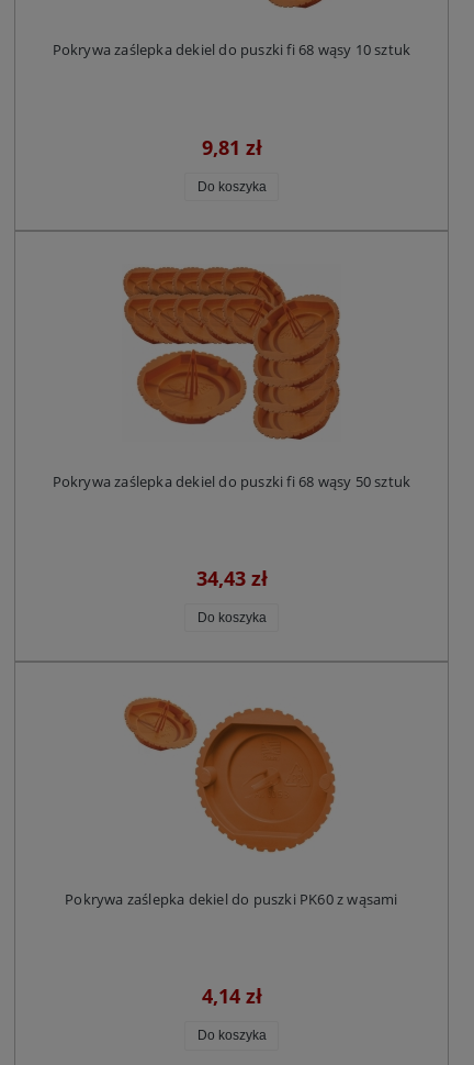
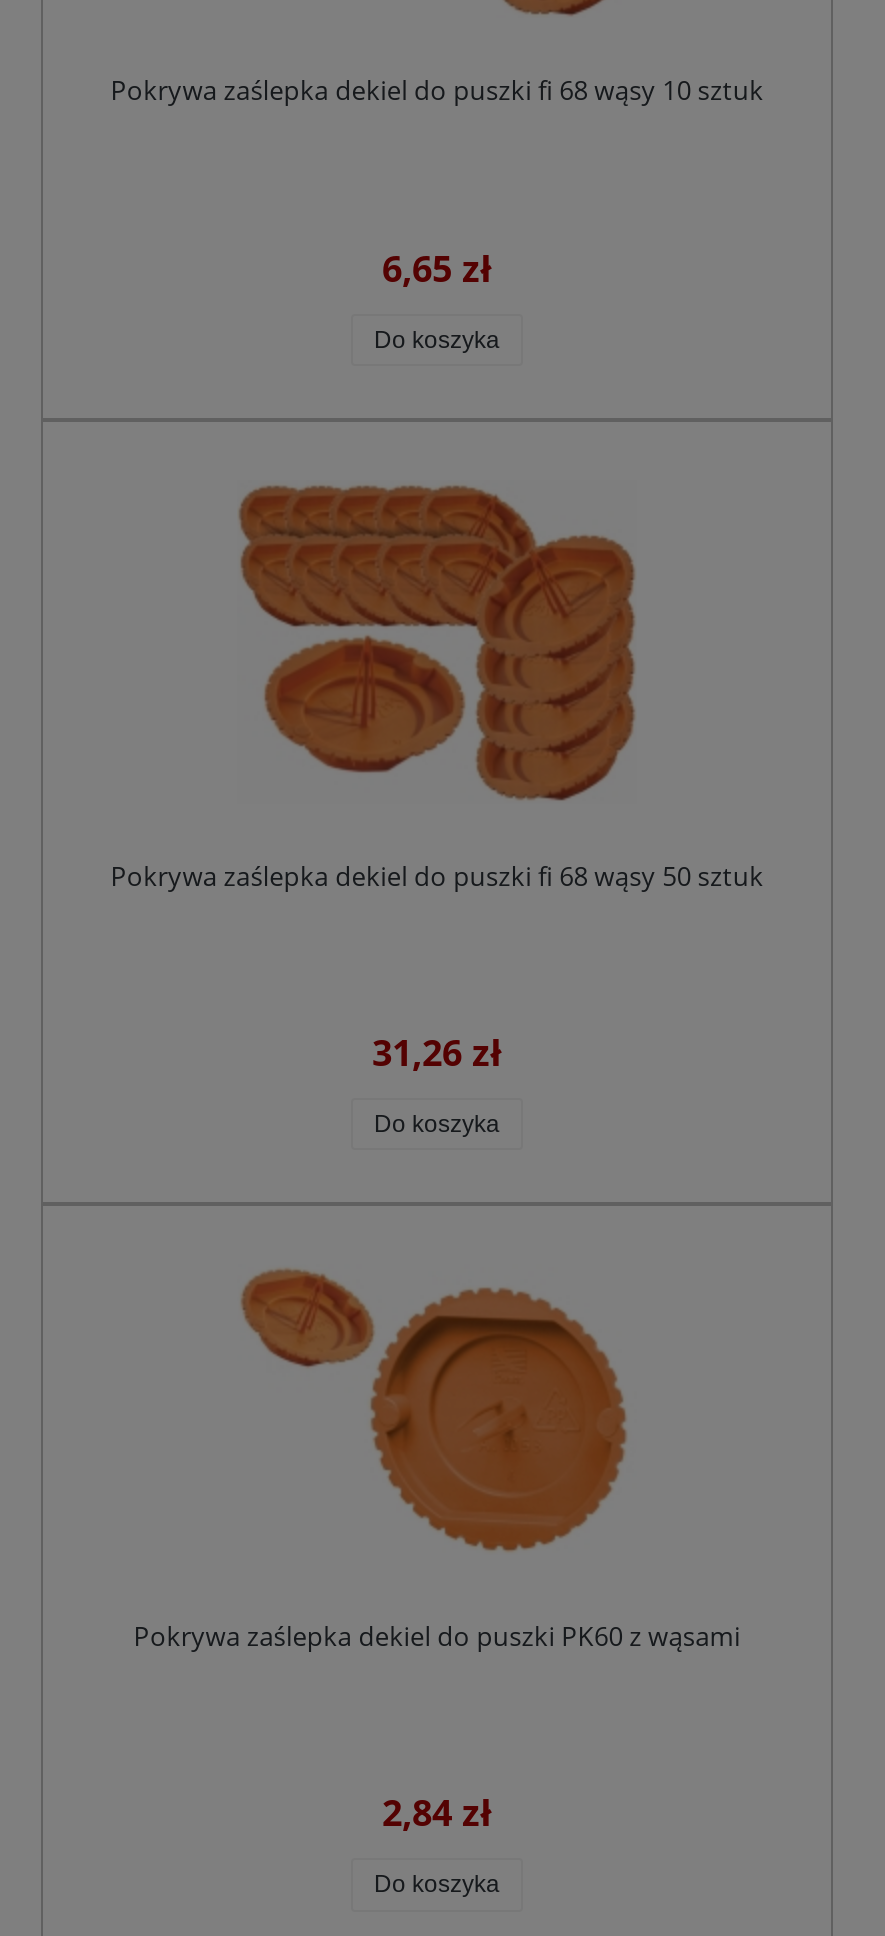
[201,134,262,160] 9,81 zł -> [382,244,492,292] 6,65 zł
[196,565,267,592] 34,43 zł -> [372,1028,502,1076] 31,26 zł
[201,983,262,1009] 4,14 zł -> [382,1789,492,1837] 2,84 zł

